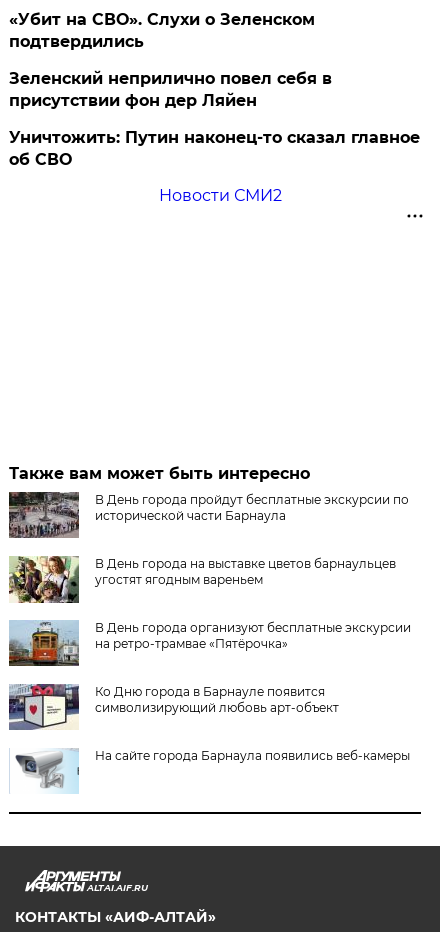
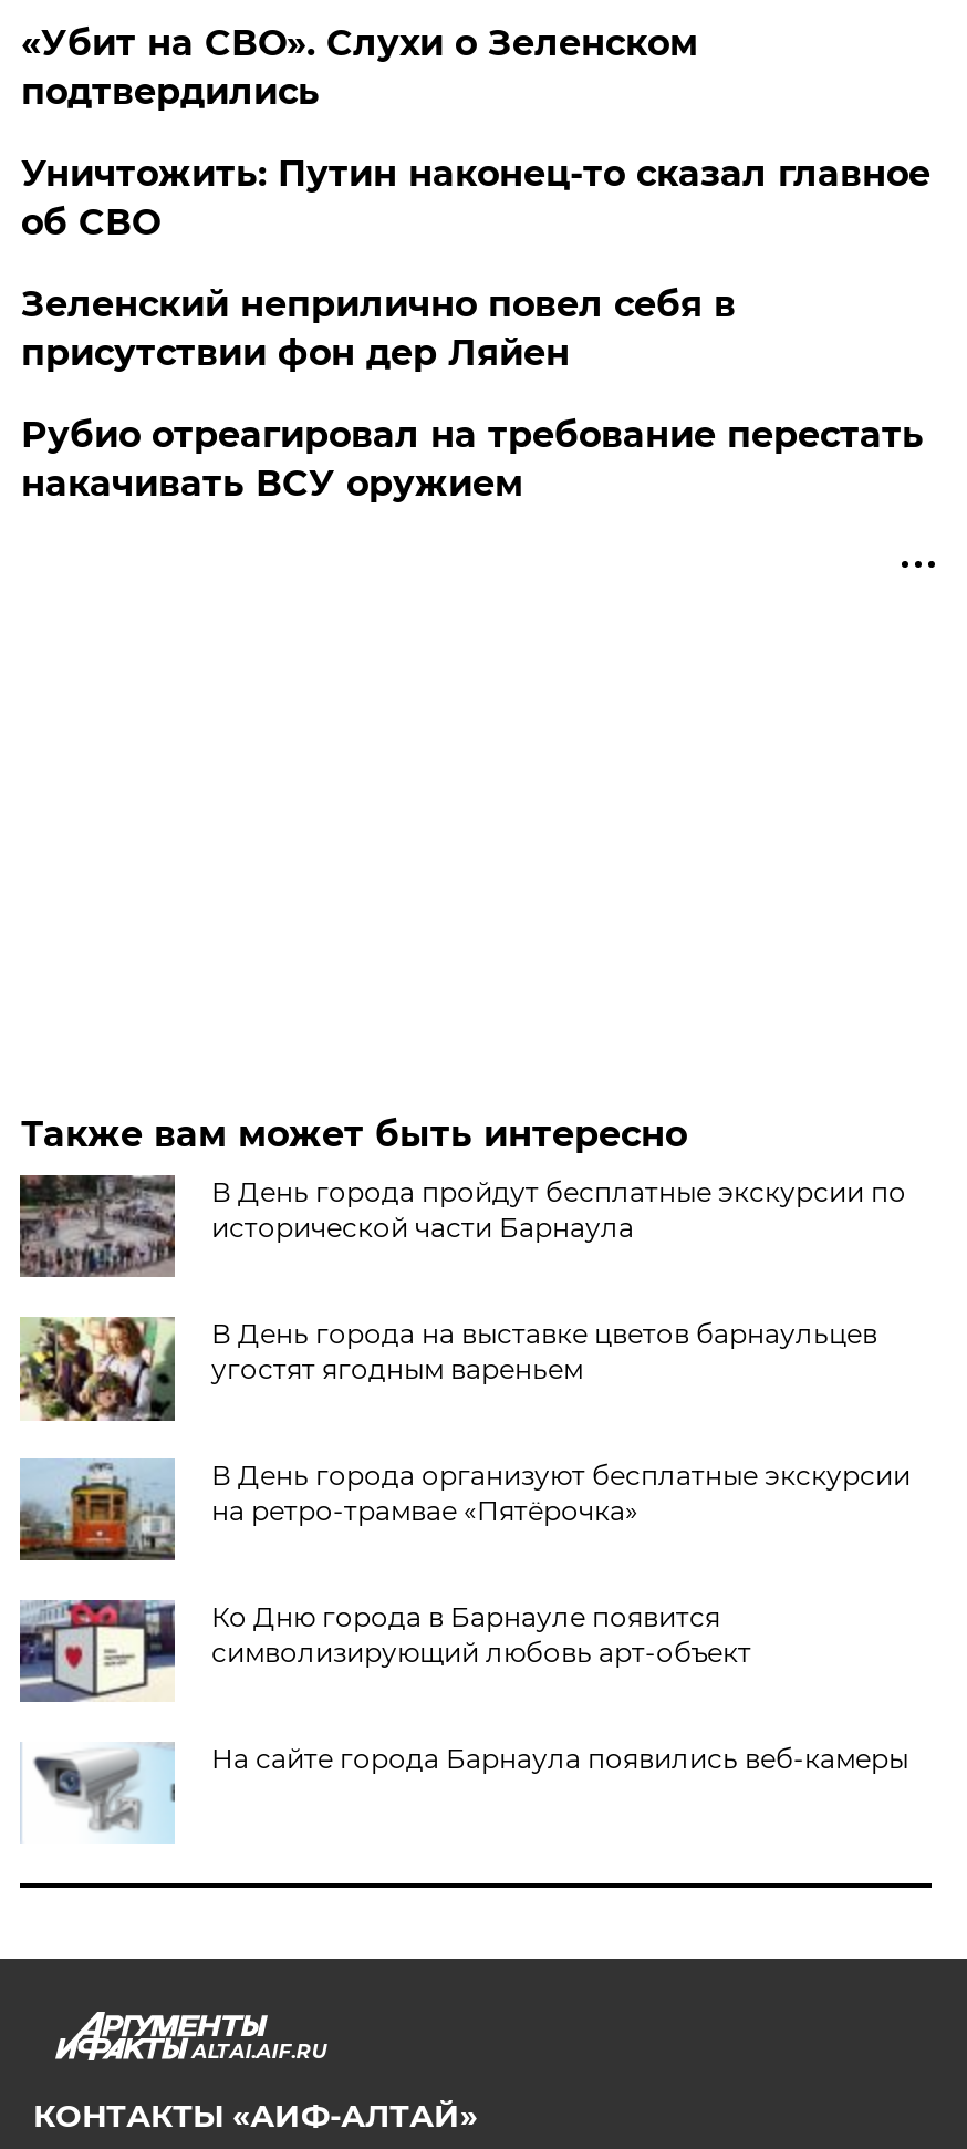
moved [9,69,332,110] -> [21,283,736,374]: Зеленский неприлично повел cебя в | присутствии фон дер Ляйен
moved [9,128,420,169] -> [21,152,930,243]: Уничтожить: Путин наконец-то сказал главное | об СВО
[159,186,282,205] Новости СМИ2 -> [21,414,924,504] Рубио отреагировал на требование перестать | накачивать ВСУ оружием

